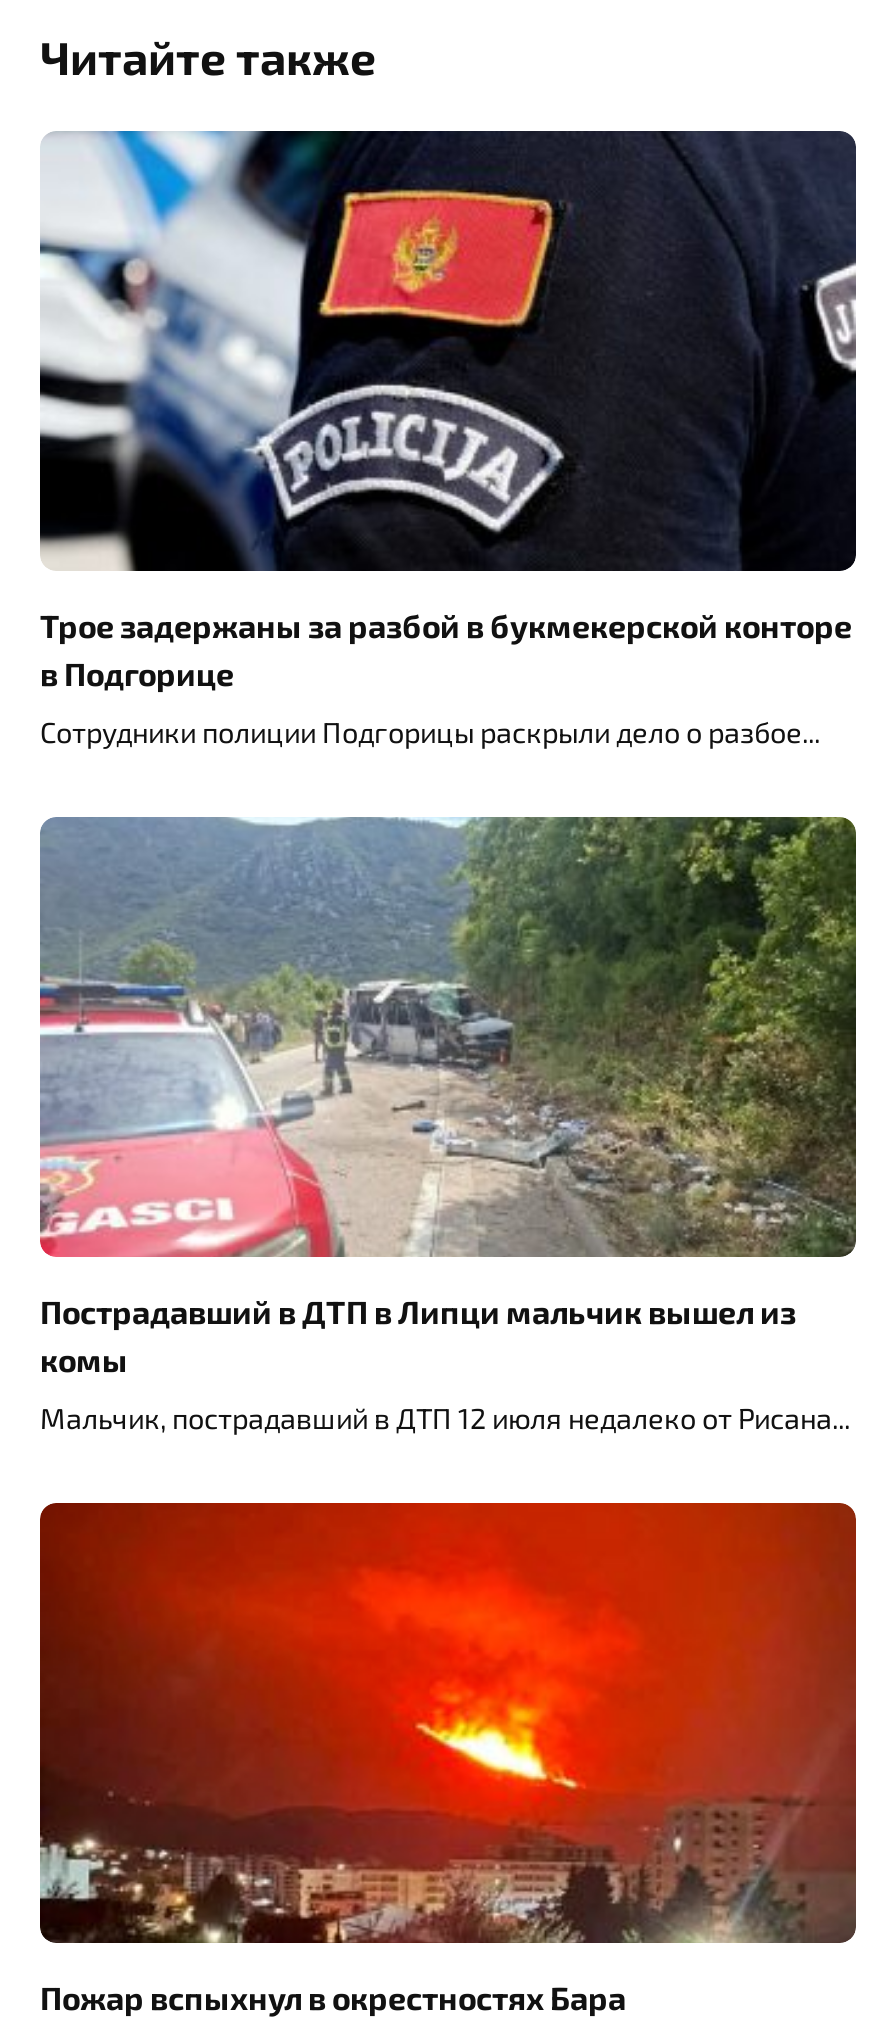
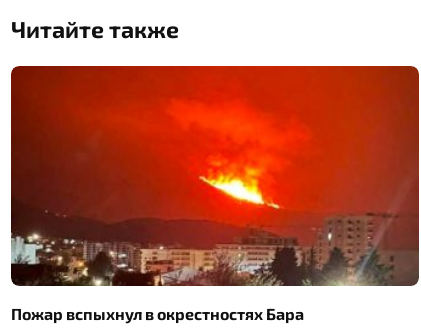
[38,129,858,750] [image] | Трое задержаны за разбой в букмекерской конторе | в Подгорице | Сотрудники полиции Подгорицы раскрыли дело о разбое -> none
[38,815,858,1436] [image] | Пострадавший в ДТП в Липци мальчик вышел из | комы | Мальчик, пострадавший в ДТП 12 июля недалеко от Рисана -> none

